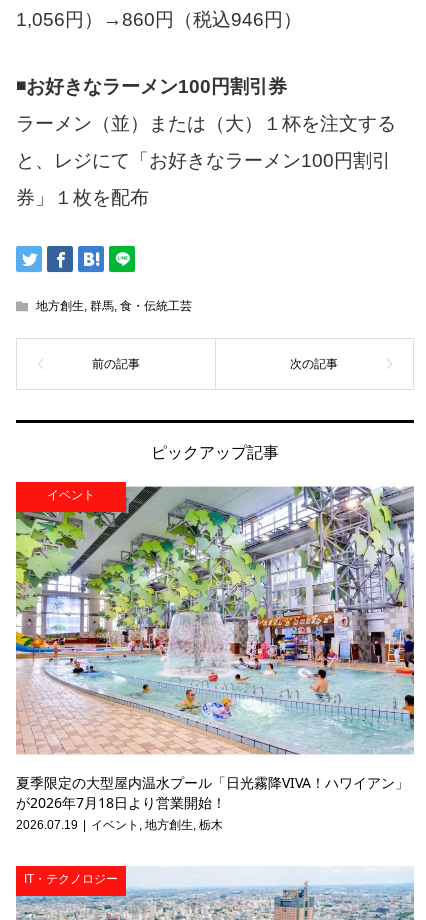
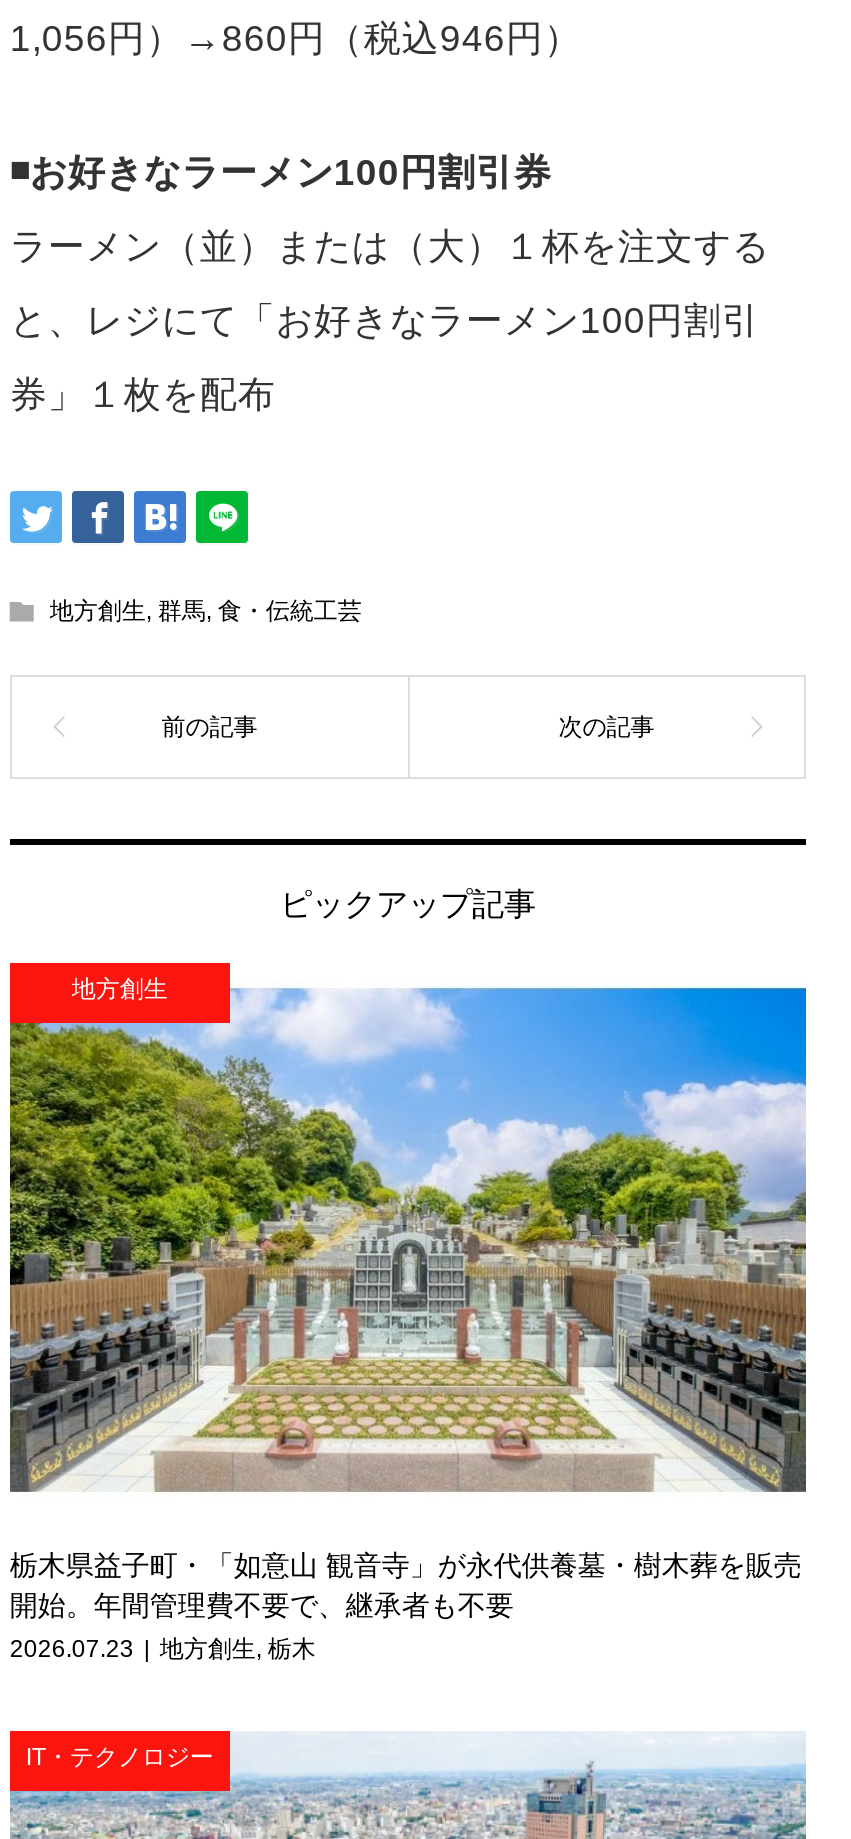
[15,485,415,755] [image] | イベント -> [8,971,808,1507] [image] | 地方創生
[16,773,409,832] 夏季限定の大型屋内温水プール「日光霧降VIVA！ハワイアン」 | が2026年7月18日より営業開始！ | 2026.07.19 | イベント,地方創生,栃木 -> [10,1545,802,1663] 栃木県益子町・「如意山 観音寺」が永代供養墓・樹木葬を販売 | 開始。年間管理費不要で、継承者も不要 | 2026.07.23 | 地方創生,栃木

